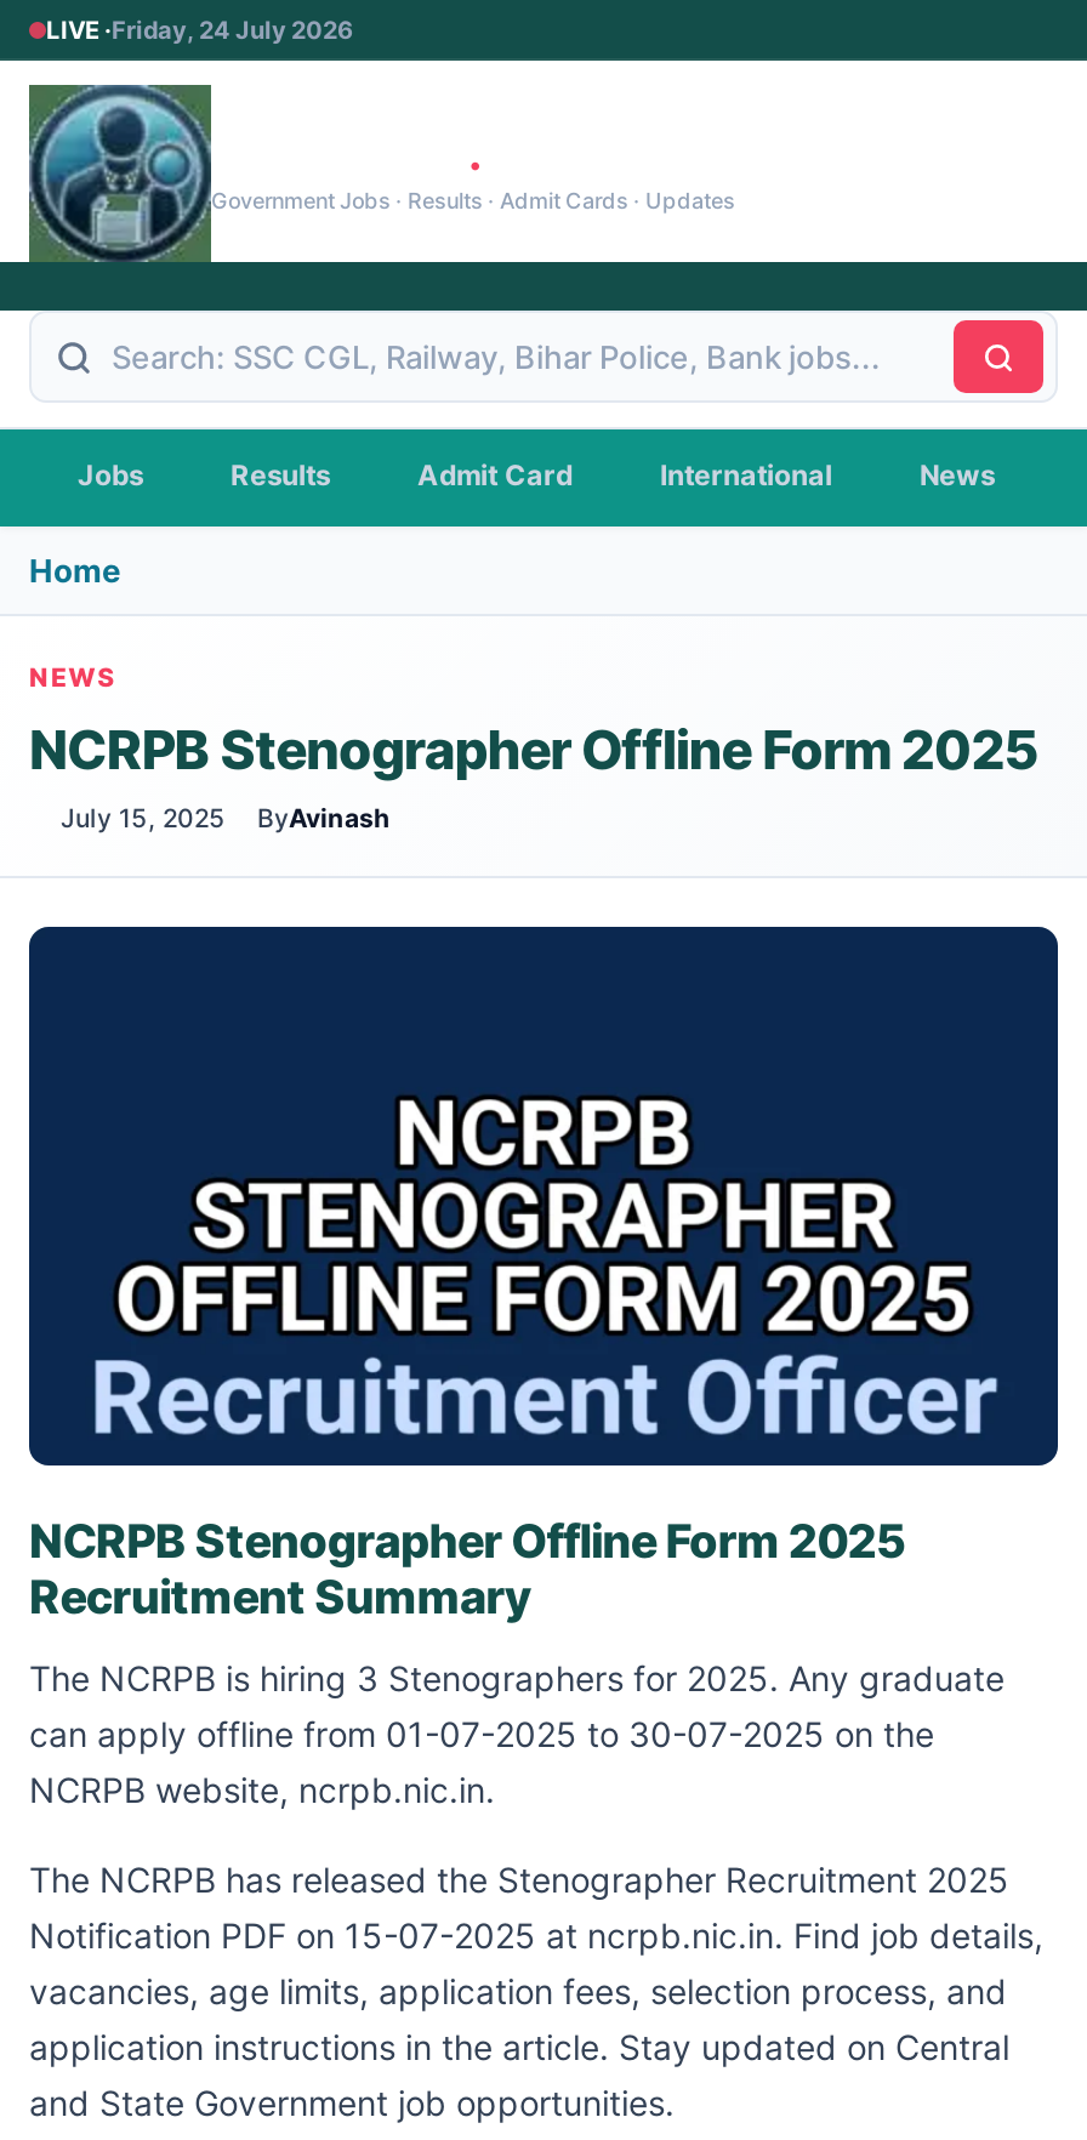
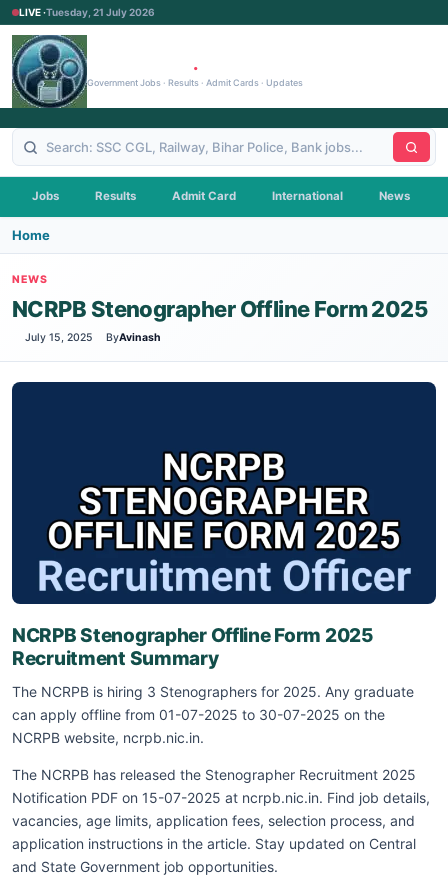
[46,15,354,44] LIVE · Friday, 24 July 2026 -> [19,6,155,18] LIVE · Tuesday, 21 July 2026

